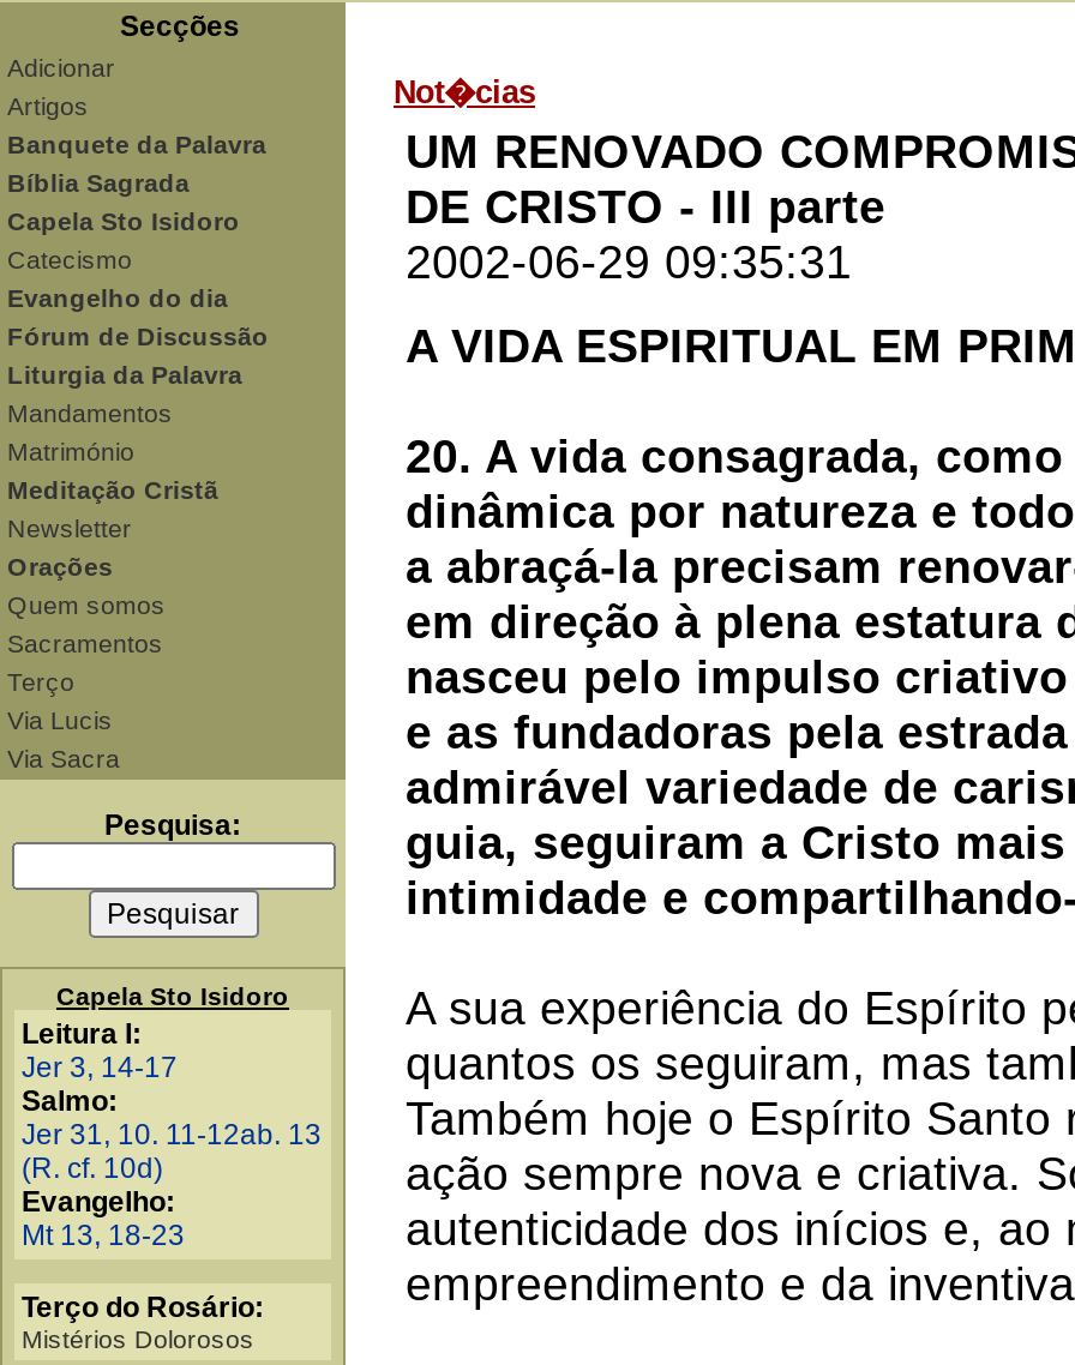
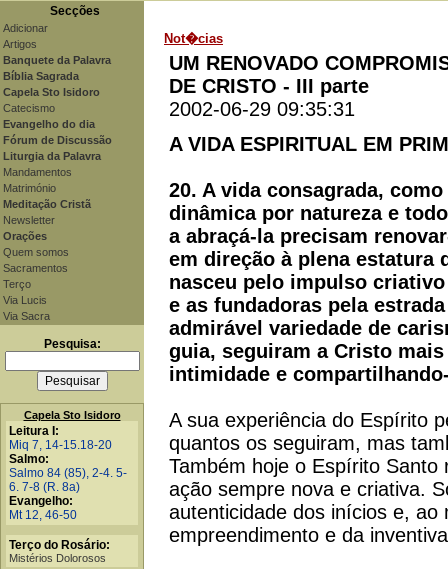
[22,1051,178,1084] Jer 3, 14-17 -> [9,438,112,452] Miq 7, 14-15.18-20
[22,1118,322,1185] Jer 31, 10. 11-12ab. 13 | (R. cf. 10d) -> [9,466,127,494] Salmo 84 (85), 2-4. 5- | 6. 7-8 (R. 8a)
[22,1219,185,1252] Mt 13, 18-23 -> [9,508,77,522] Mt 12, 46-50

